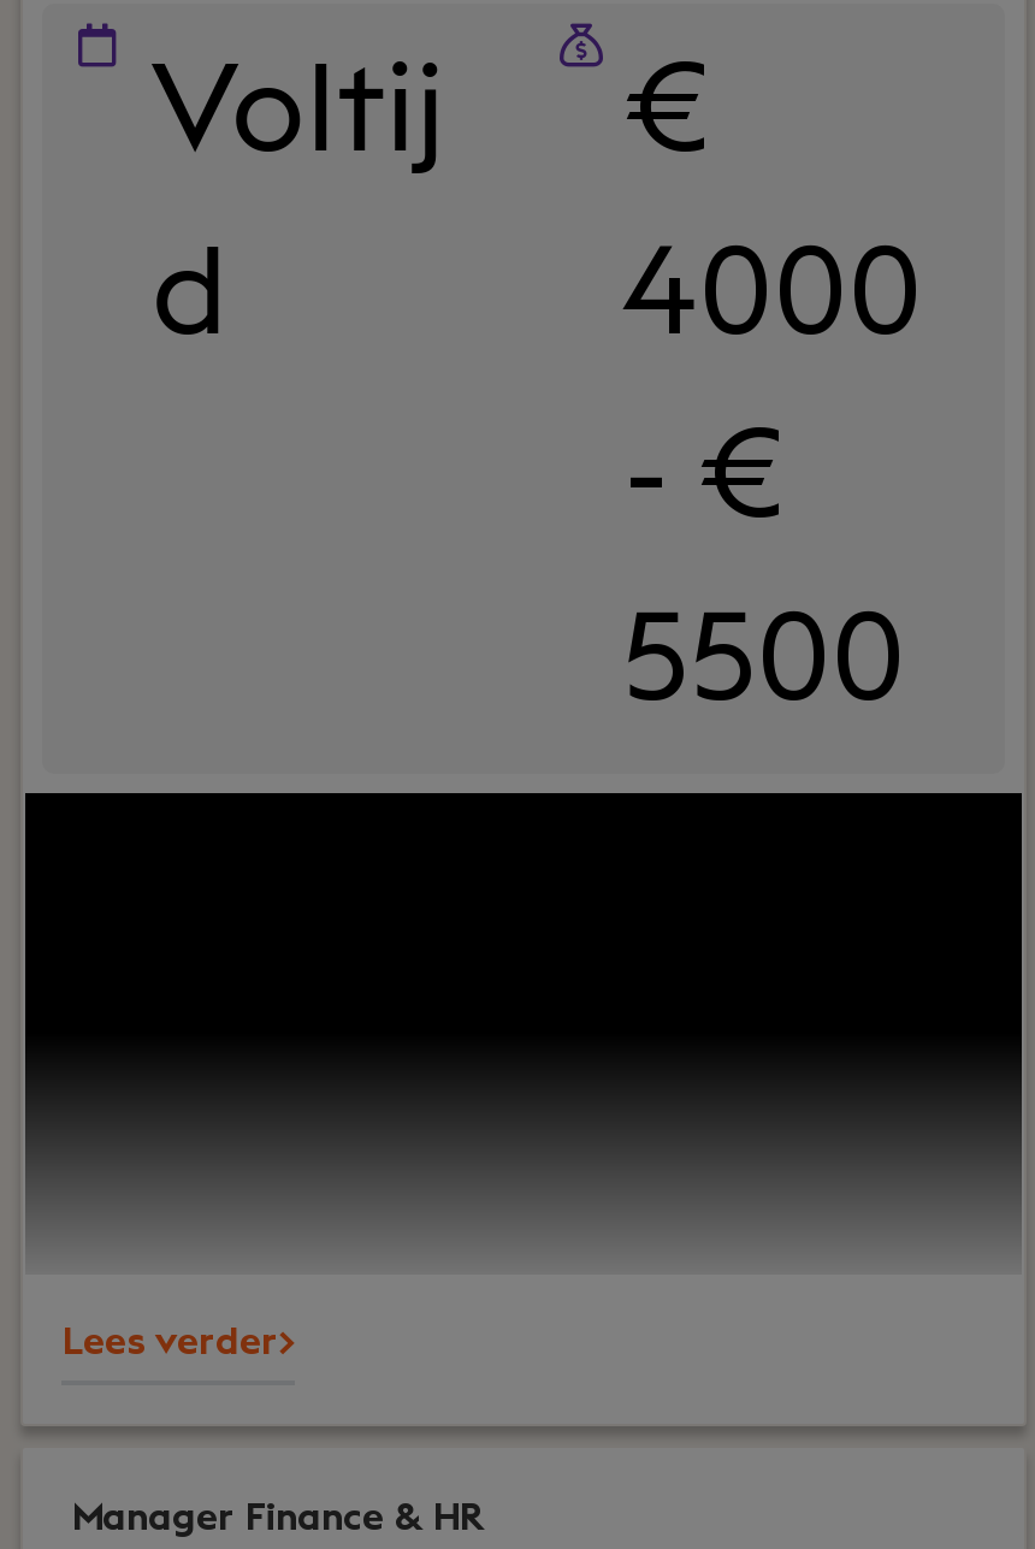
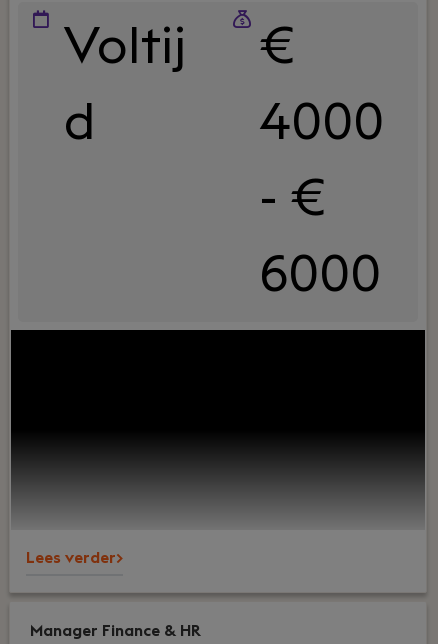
[622,601,906,723] 5500 -> [259,250,381,301] 6000

